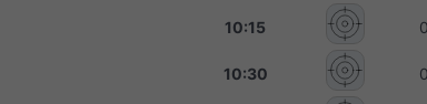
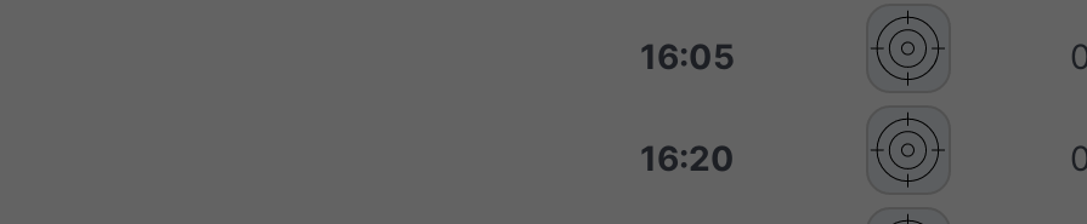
[225,17,266,36] 10:15 -> [640,34,735,75] 16:05
[223,64,267,82] 10:30 -> [640,136,735,177] 16:20

